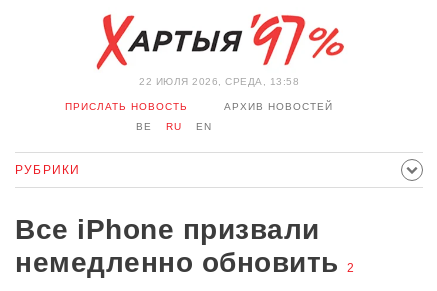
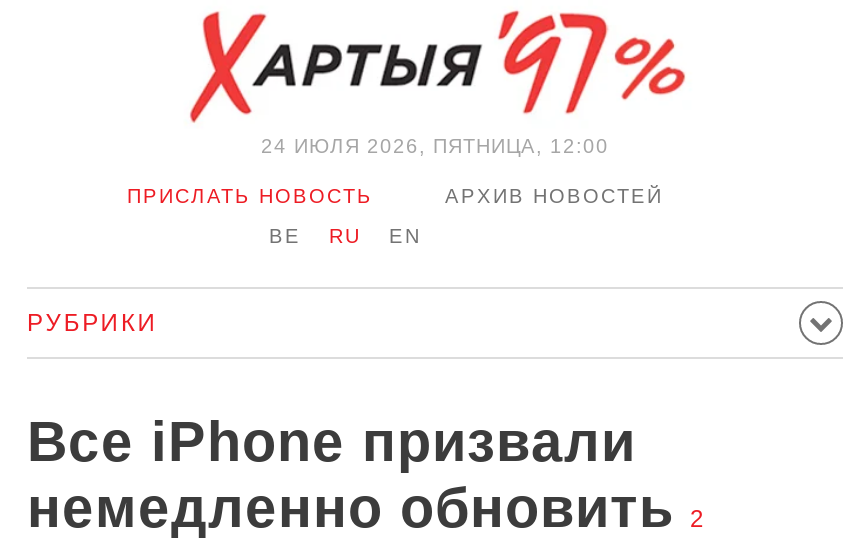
[139,76,299,87] 22 ИЮЛЯ 2026, СРЕДА, 13:58 -> [261,135,609,157] 24 ИЮЛЯ 2026, ПЯТНИЦА, 12:00

